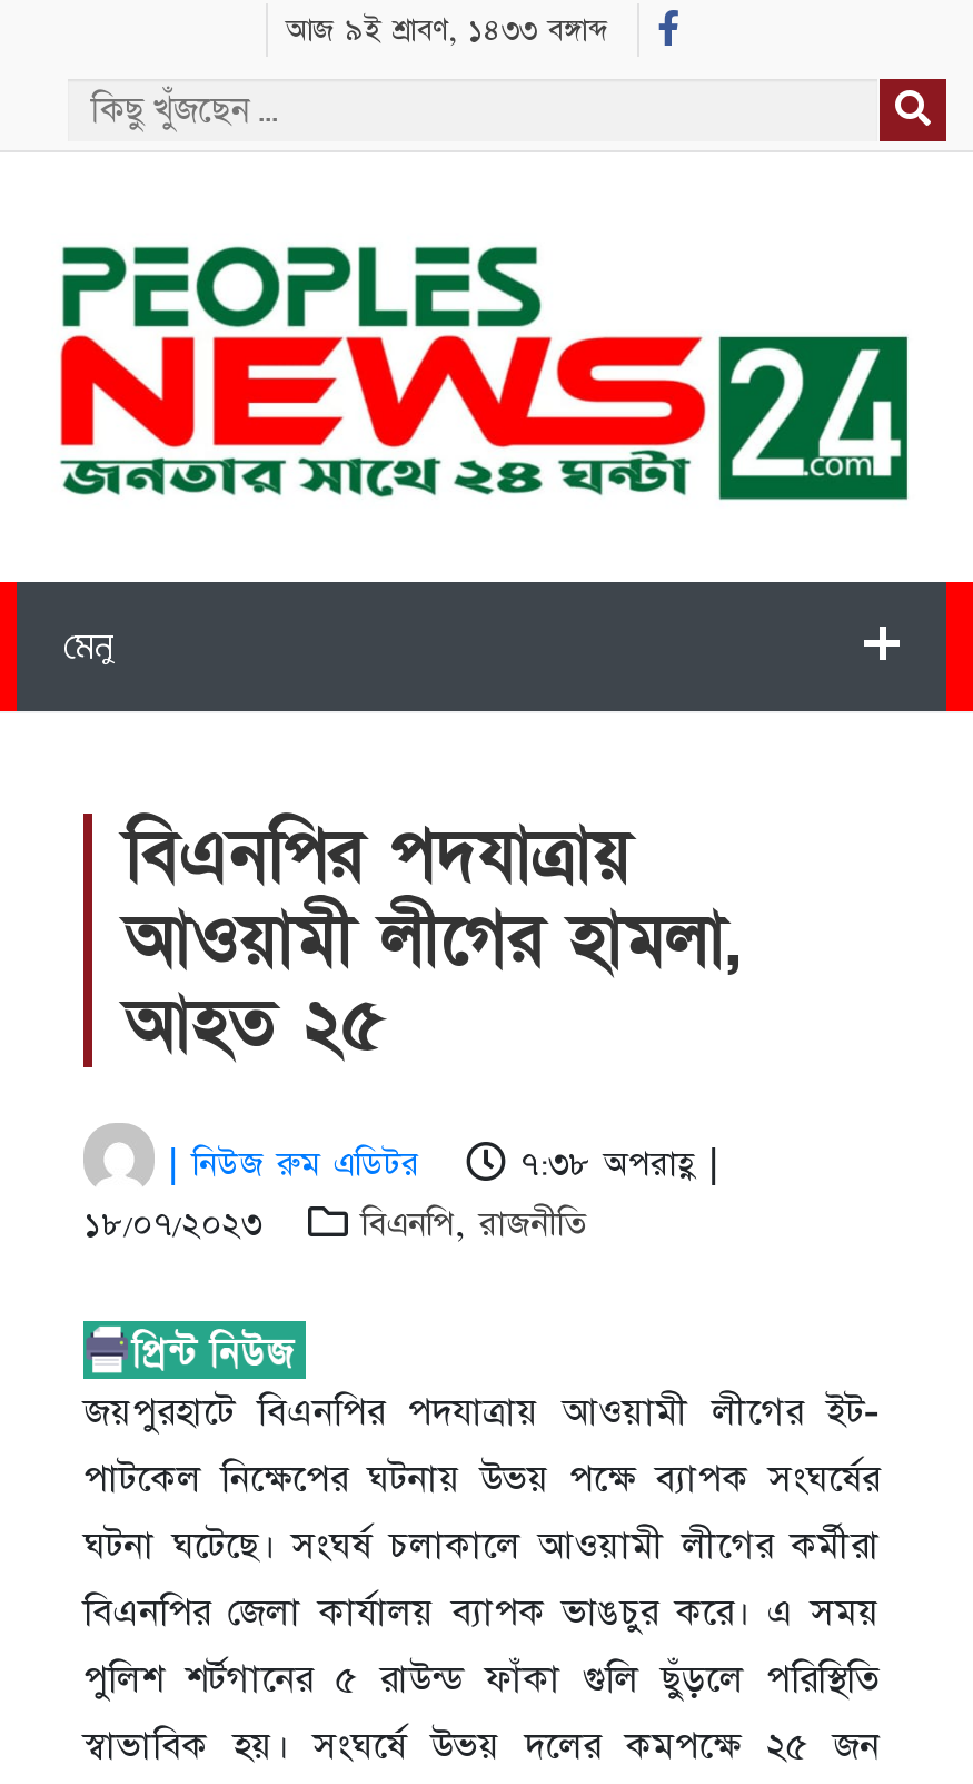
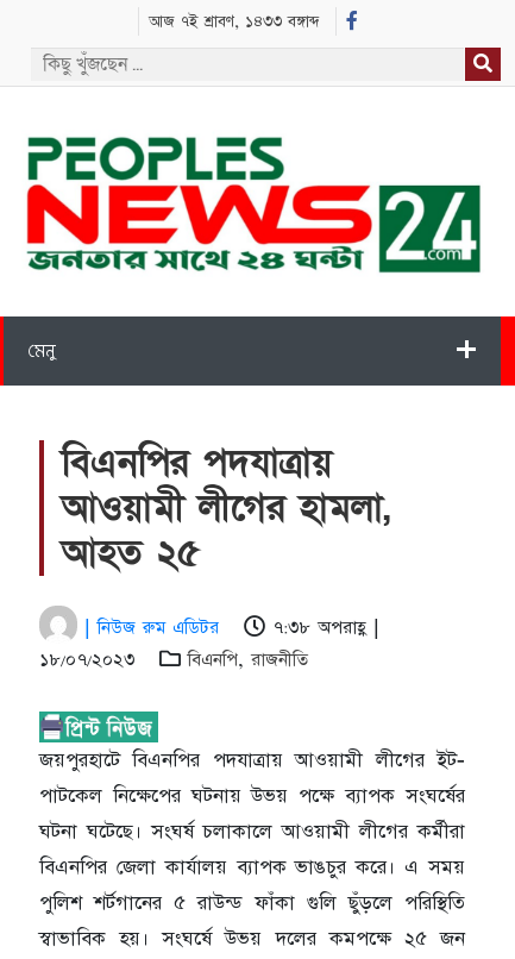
[286,10,608,50] আজ ৯ই শ্রাবণ, ১৪৩৩ বঙ্গাব্দ -> [148,11,319,32] আজ ৭ই শ্রাবণ, ১৪৩৩ বঙ্গাব্দ

